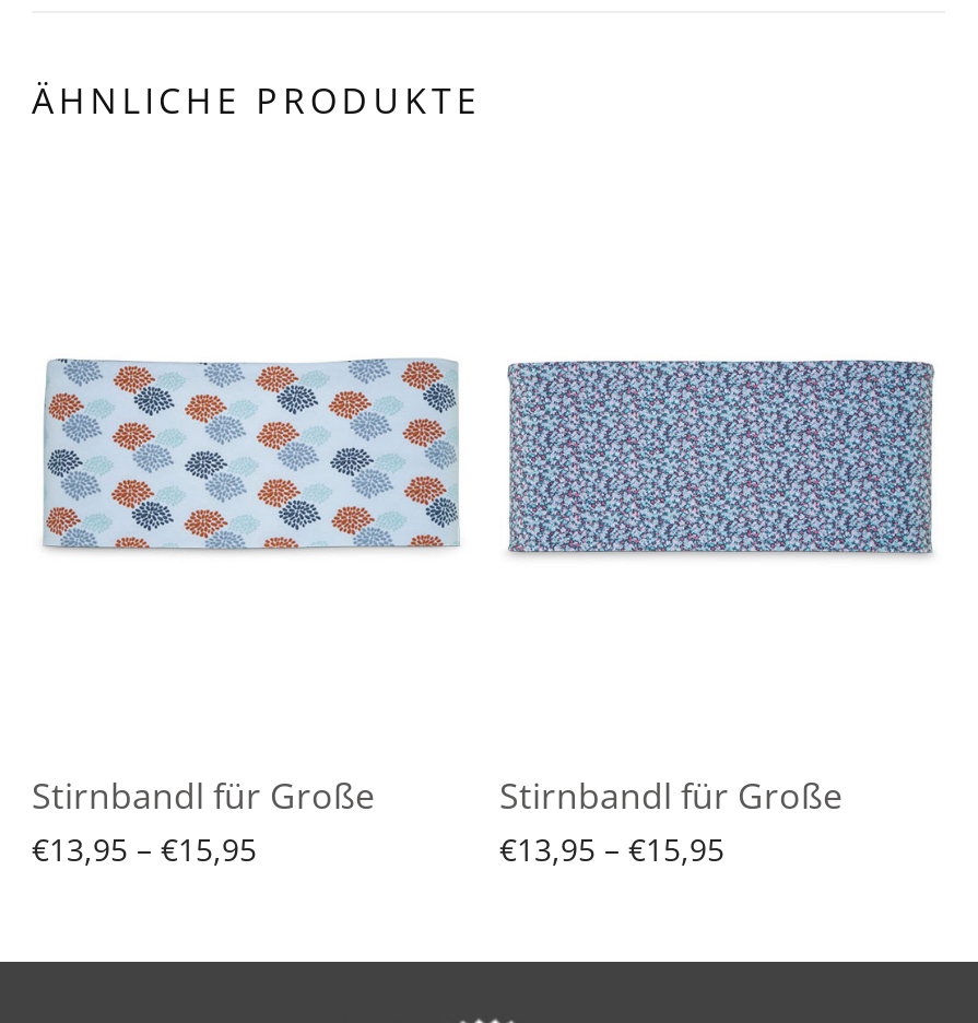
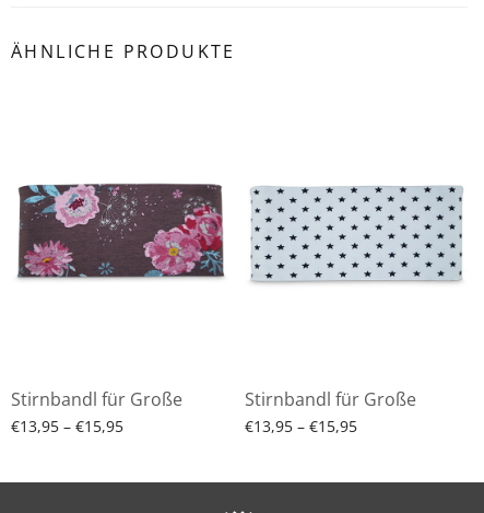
[43,356,460,555] [image] -> [17,180,224,279] [image]
[506,358,934,564] [image] -> [249,182,462,284] [image]

